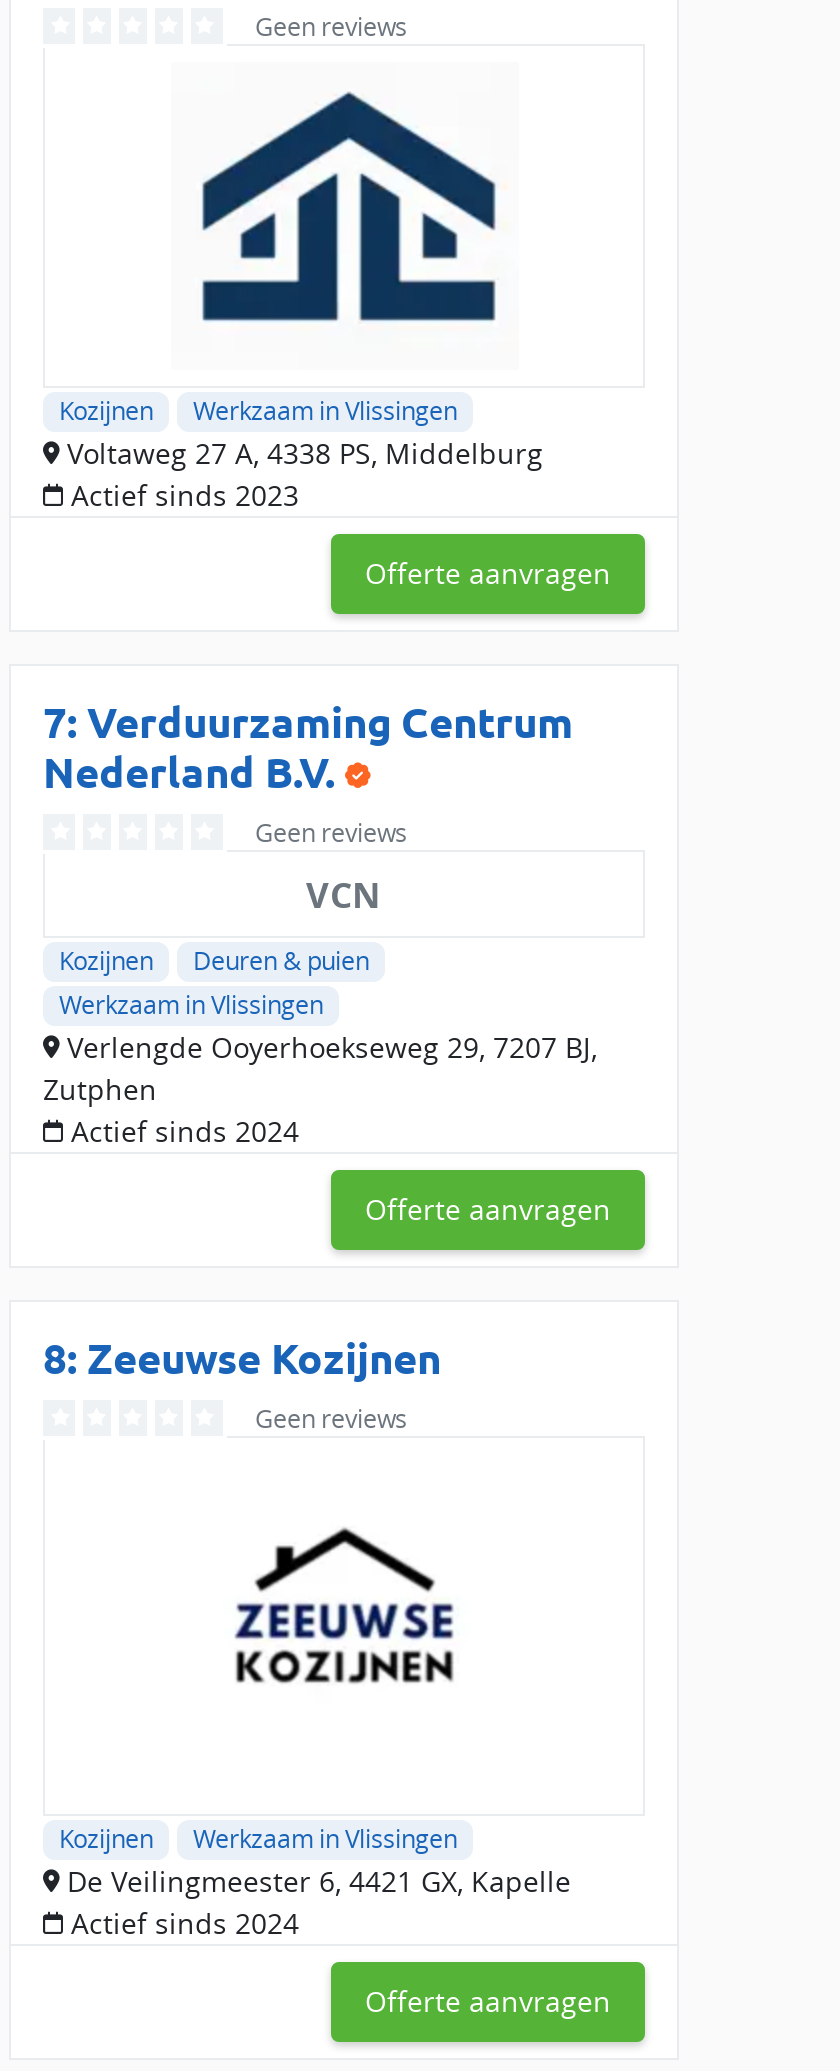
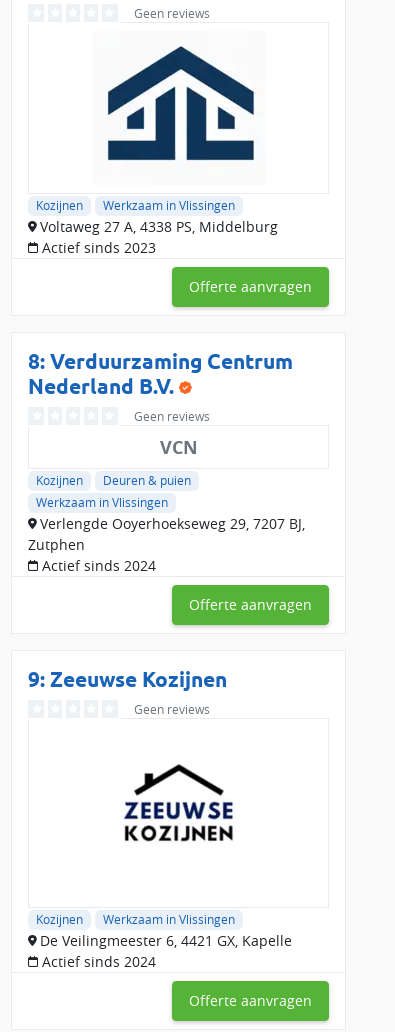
[43,698,573,748] 7: Verduurzaming Centrum -> [28,349,293,374] 8: Verduurzaming Centrum
[43,1334,441,1384] 8: Zeeuwse Kozijnen -> [28,667,227,692] 9: Zeeuwse Kozijnen

